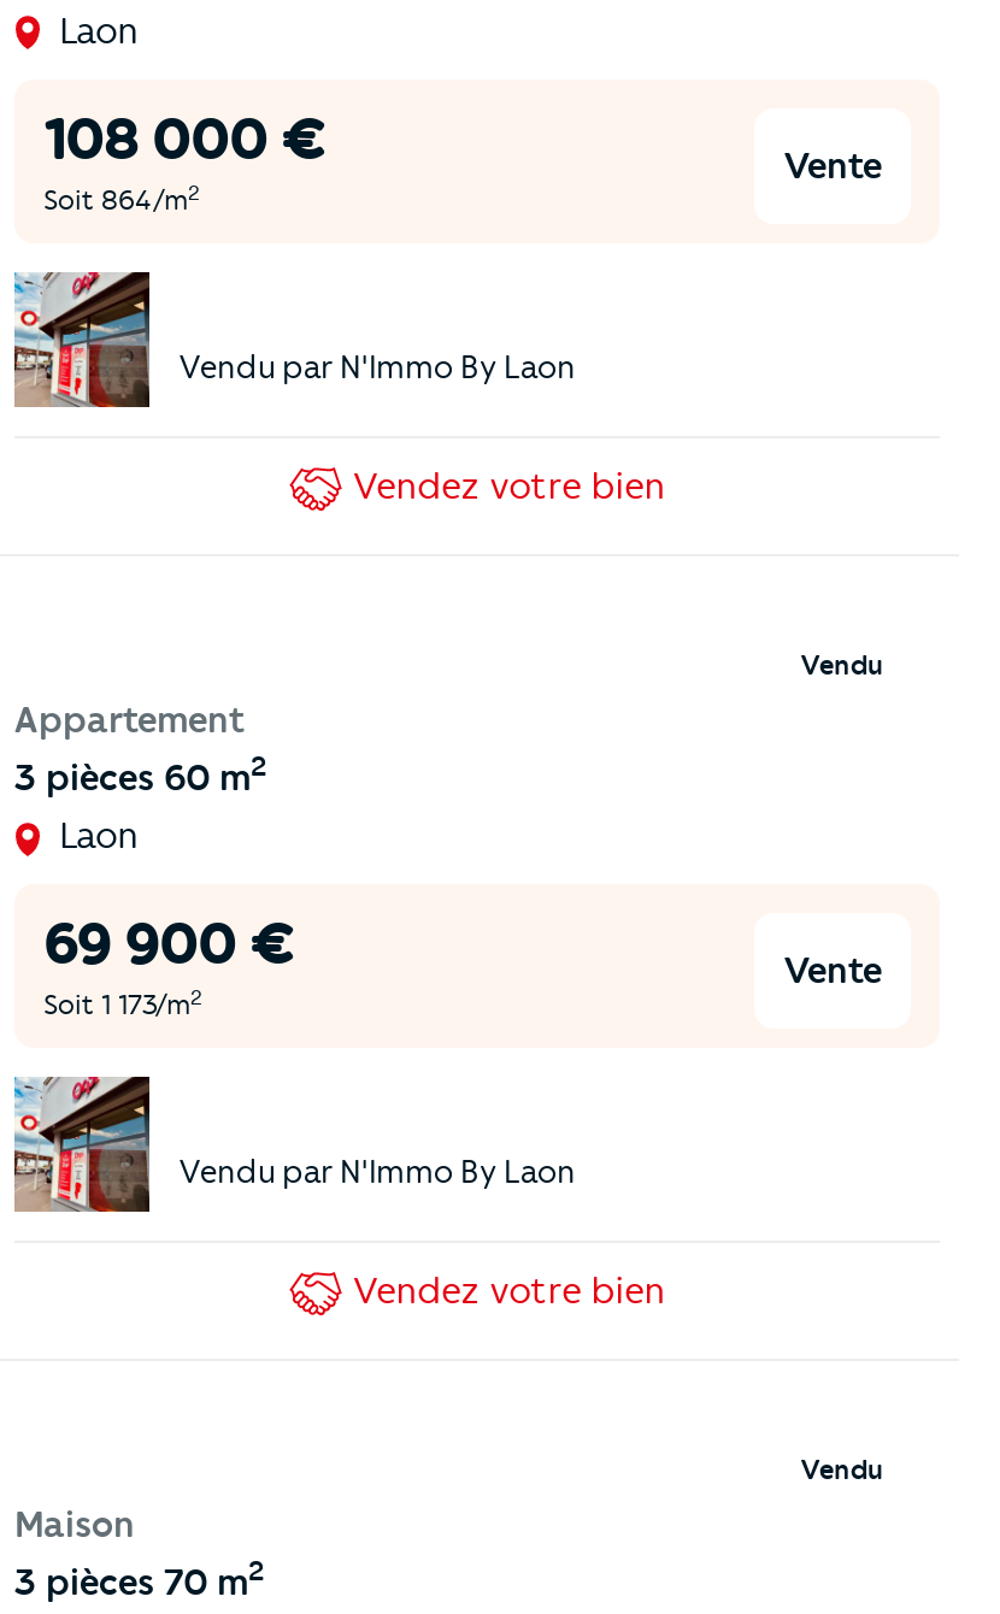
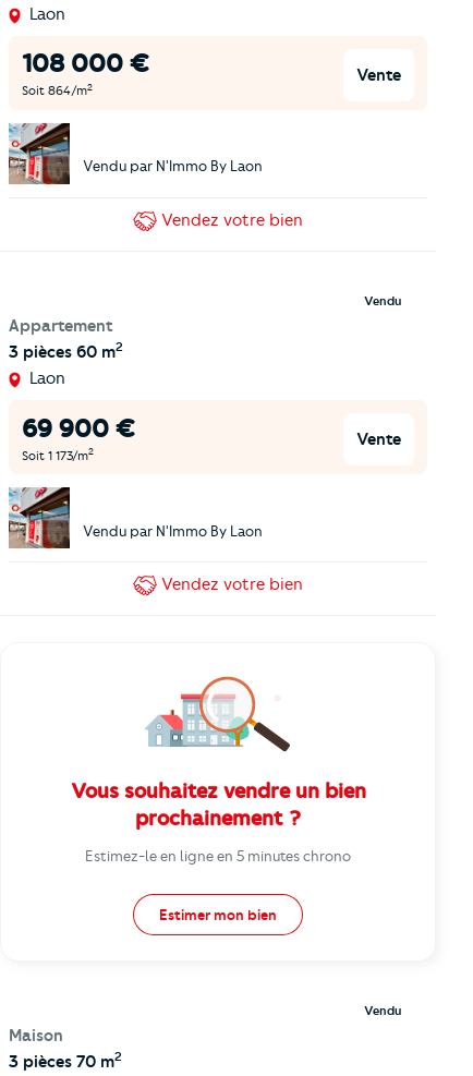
none -> [70,676,366,924] [image] | Vous souhaitez vendre un bien | prochainement ? | Estimez-le en ligne en 5 minutes chrono | Estimer mon bien

